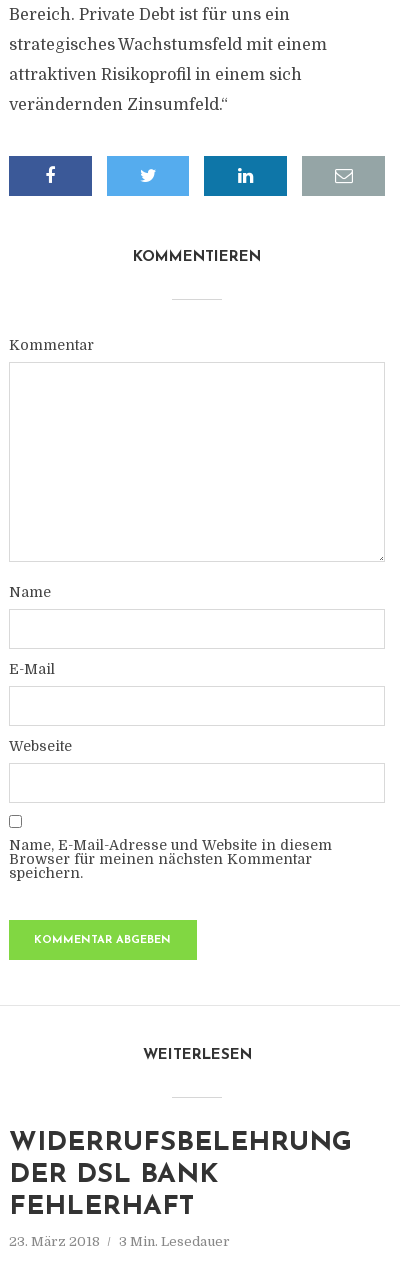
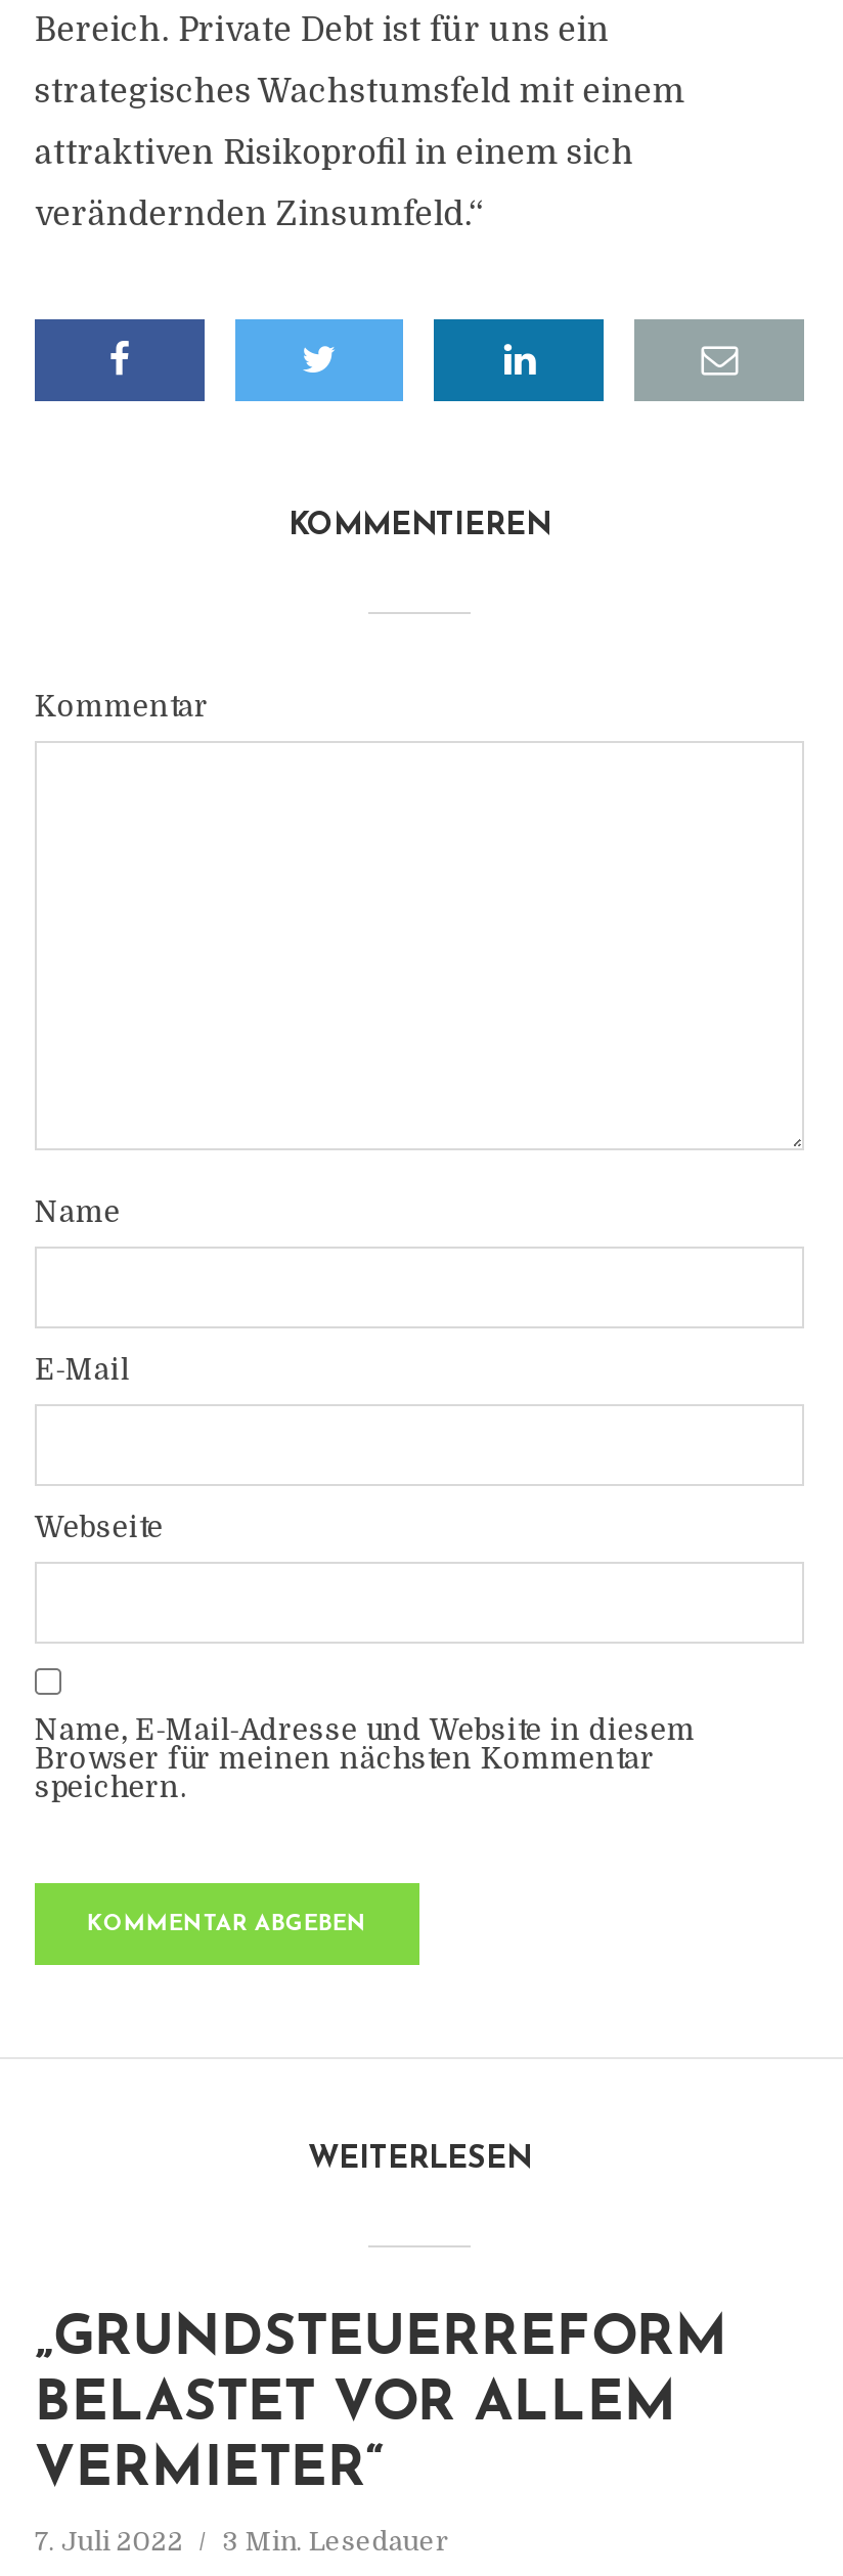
[9,1130,352,1221] WIDERRUFSBELEHRUNG | DER DSL BANK | FEHLERHAFT -> [34,2313,728,2499] „GRUNDSTEUERREFORM | BELASTET VOR ALLEM | VERMIETER“
[9,1234,230,1249] 23. März 2018 3 Min. Lesedauer -> [34,2526,450,2557] 7. Juli 2022 3 Min. Lesedauer

